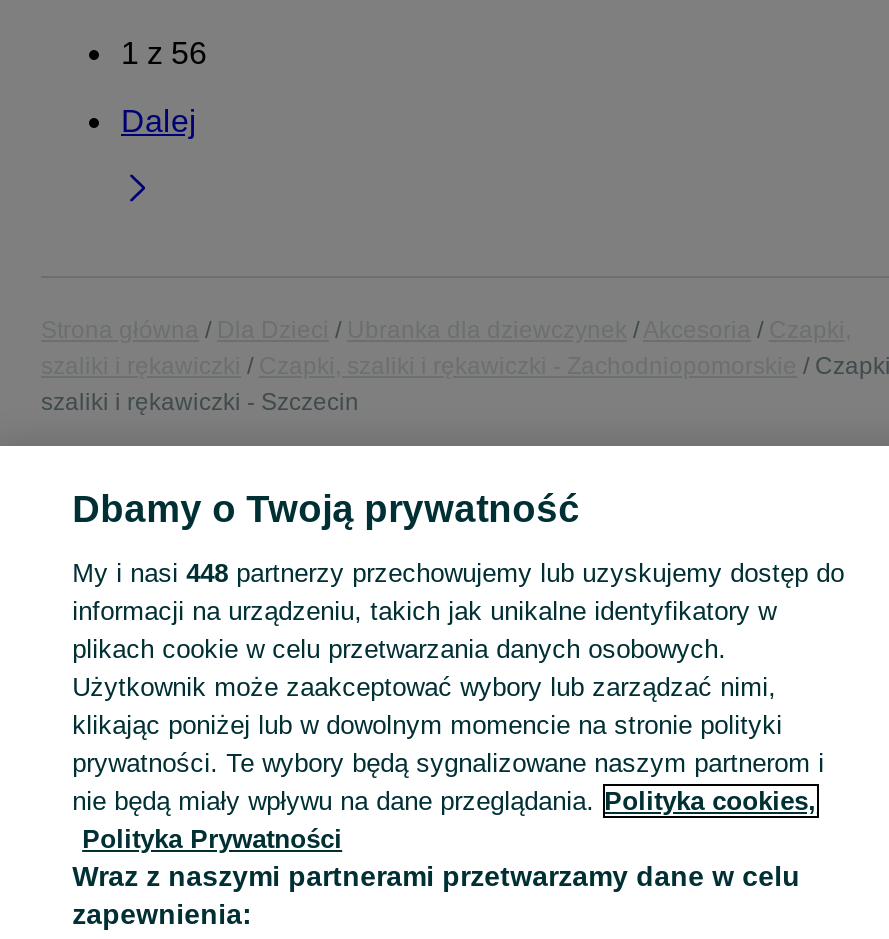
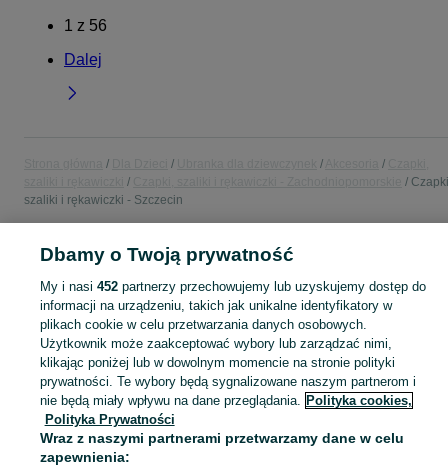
[72,558,844,588] My i nasi 448 partnerzy przechowujemy lub uzyskujemy dostęp do -> [40,279,426,294] My i nasi 452 partnerzy przechowujemy lub uzyskujemy dostęp do

